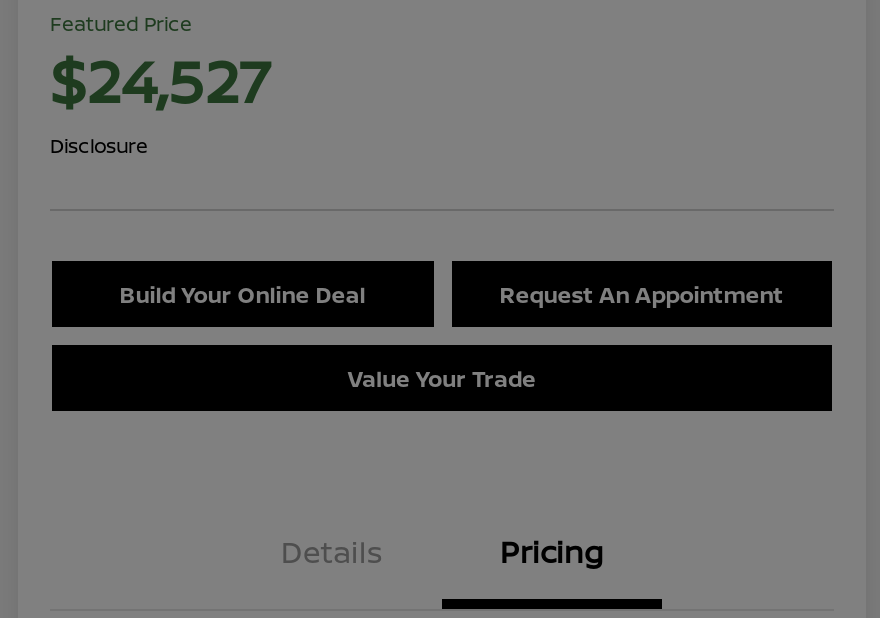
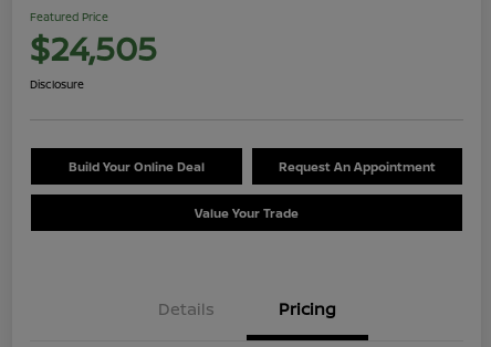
[50,39,270,121] $24,527 -> [30,26,157,71] $24,505

